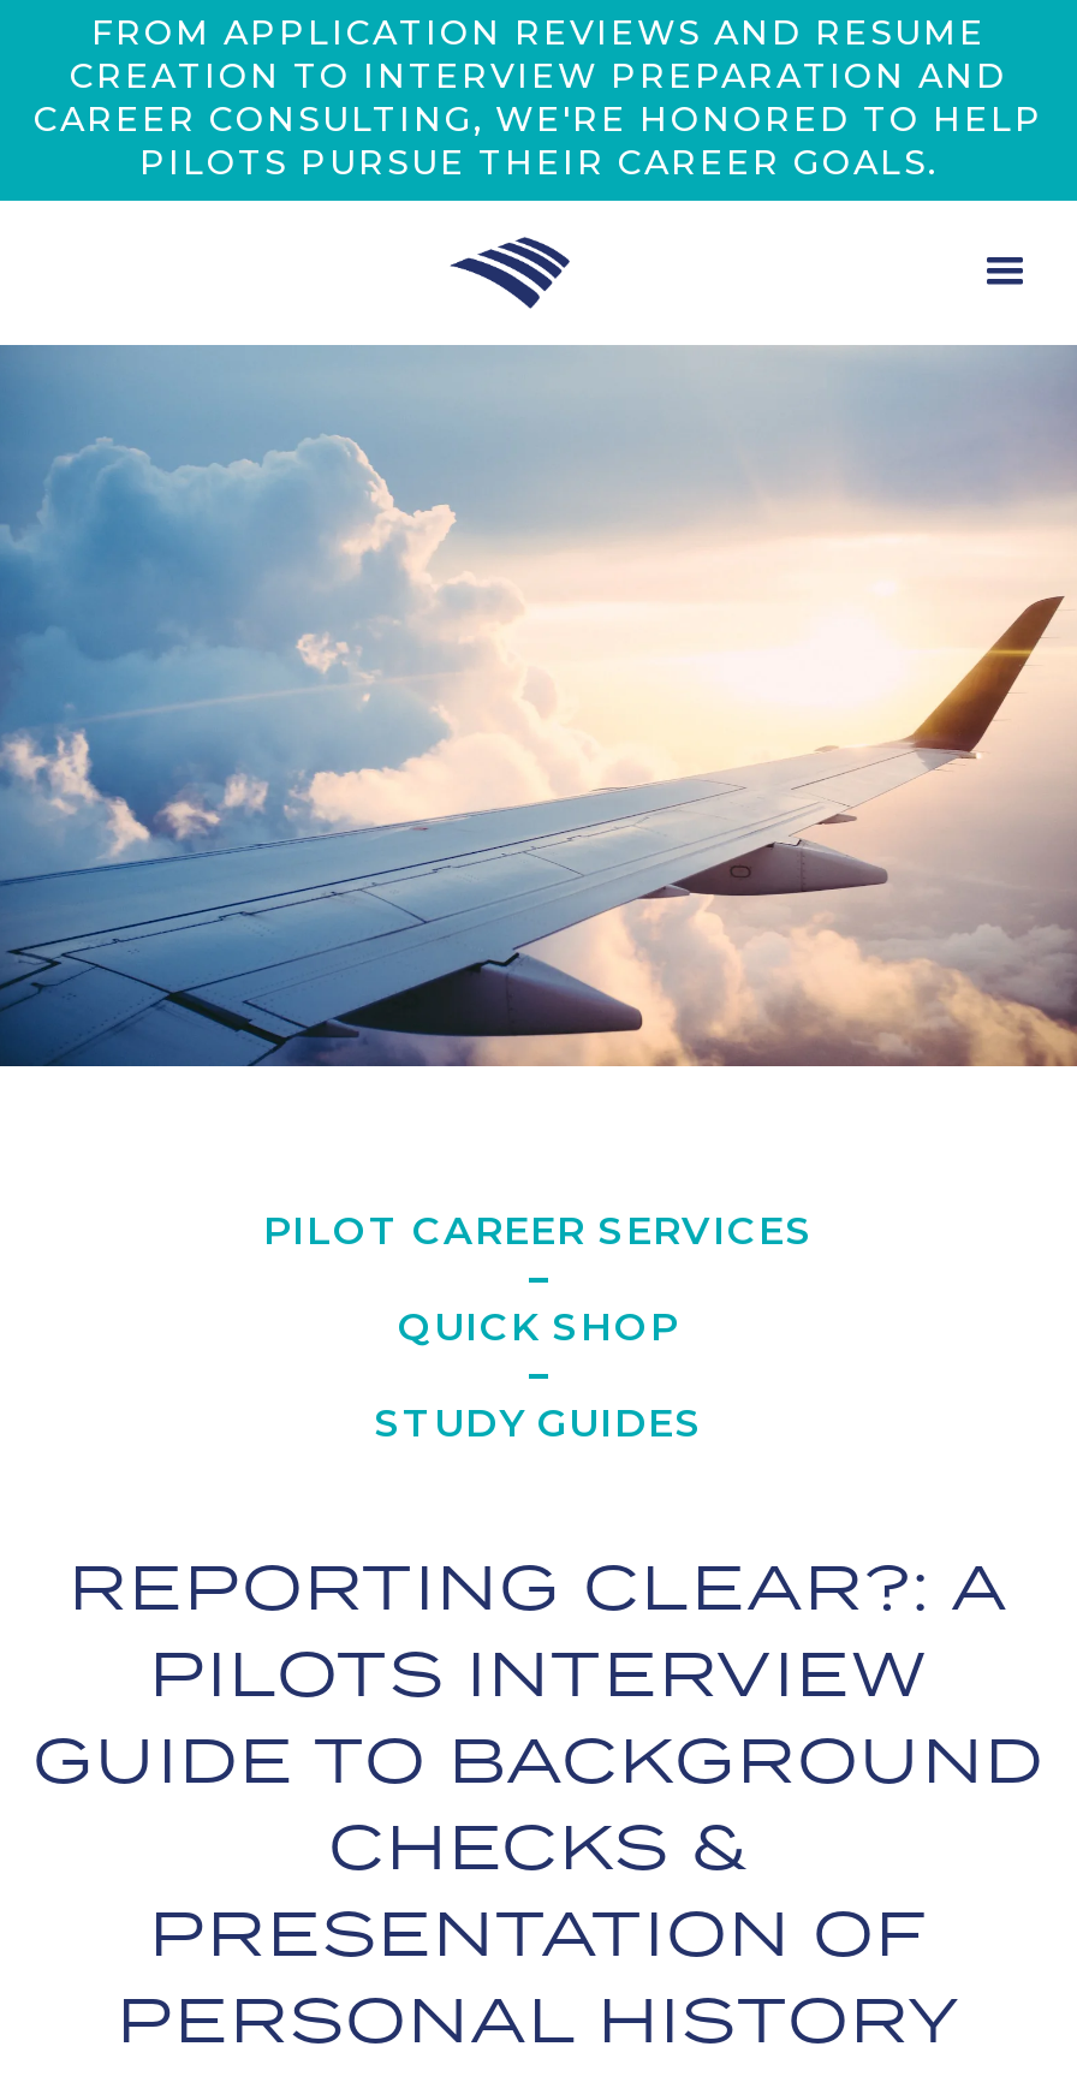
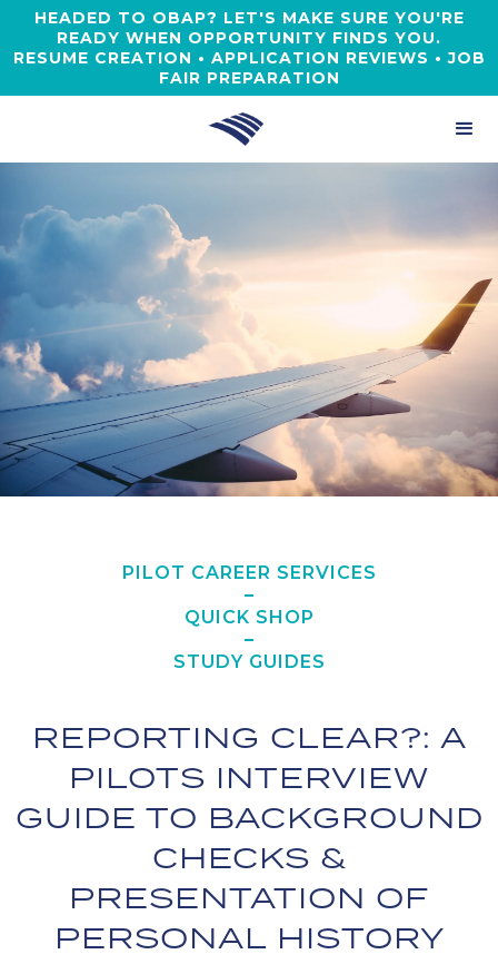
[34,11,1043,184] FROM APPLICATION REVIEWS AND RESUME | CREATION TO INTERVIEW PREPARATION AND | CAREER CONSULTING, WE'RE HONORED TO HELP | PILOTS PURSUE THEIR CAREER GOALS. -> [13,8,485,88] HEADED TO OBAP? LET'S MAKE SURE YOU'RE | READY WHEN OPPORTUNITY FINDS YOU. | RESUME CREATION • APPLICATION REVIEWS • JOB | FAIR PREPARATION

